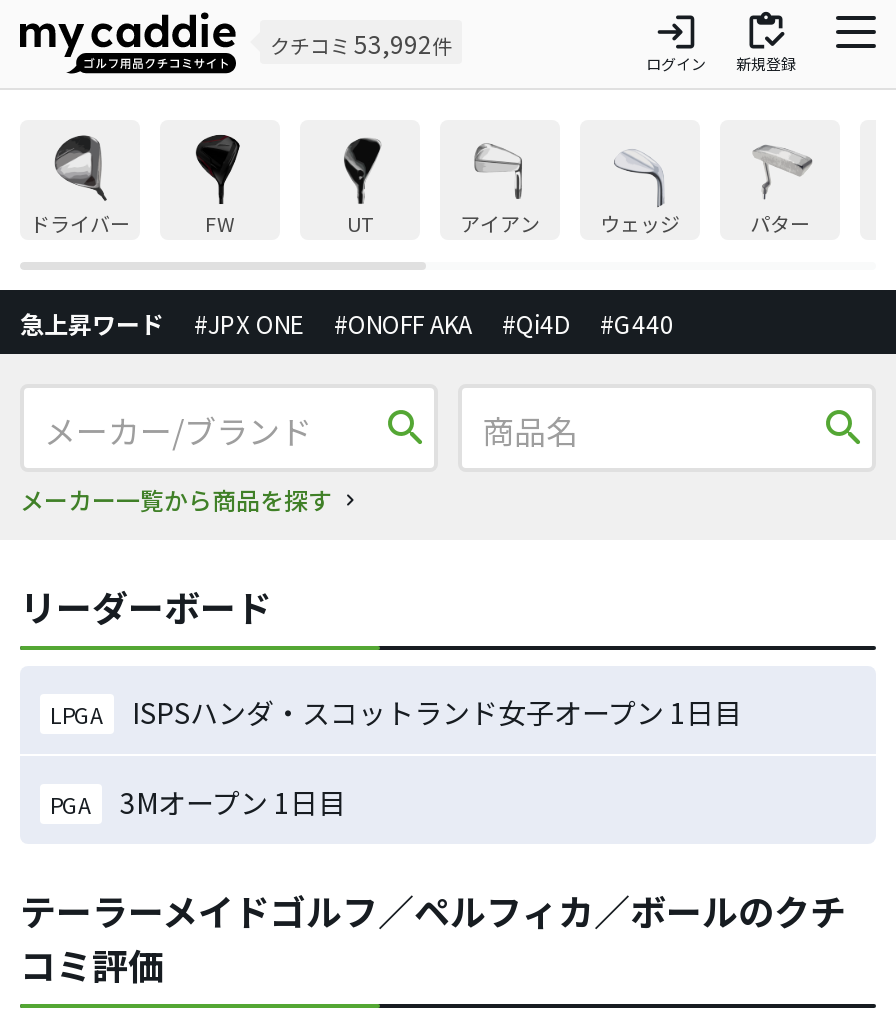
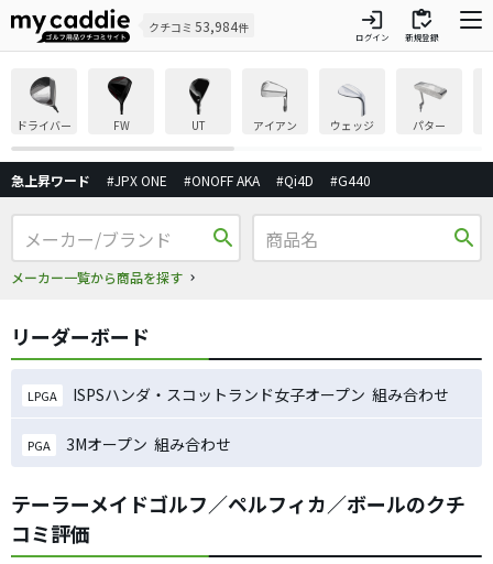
[270,26,452,60] クチコミ53,992件 -> [149,17,249,35] クチコミ53,984件
[132,692,742,732] ISPSハンダ・スコットランド女子オープン 1日目 -> [73,383,449,405] ISPSハンダ・スコットランド女子オープン 組み合わせ
[120,782,346,822] 3Mオープン 1日目 -> [66,433,231,455] 3Mオープン 組み合わせ

